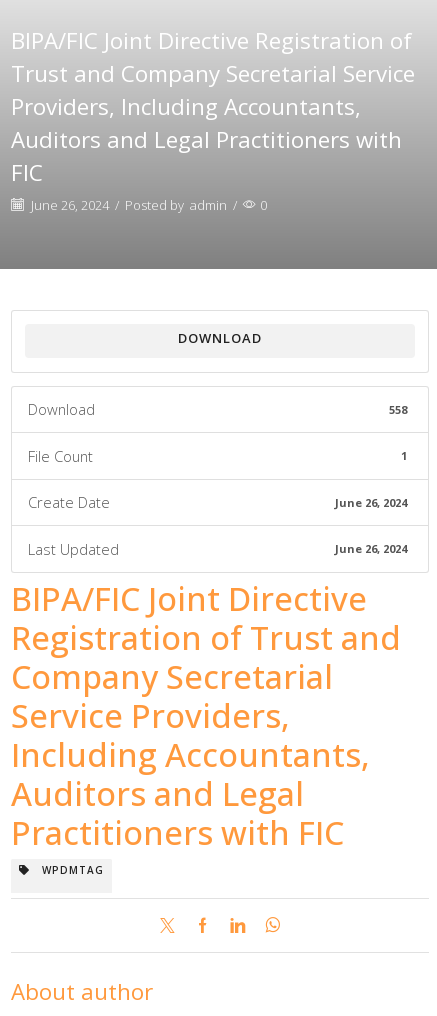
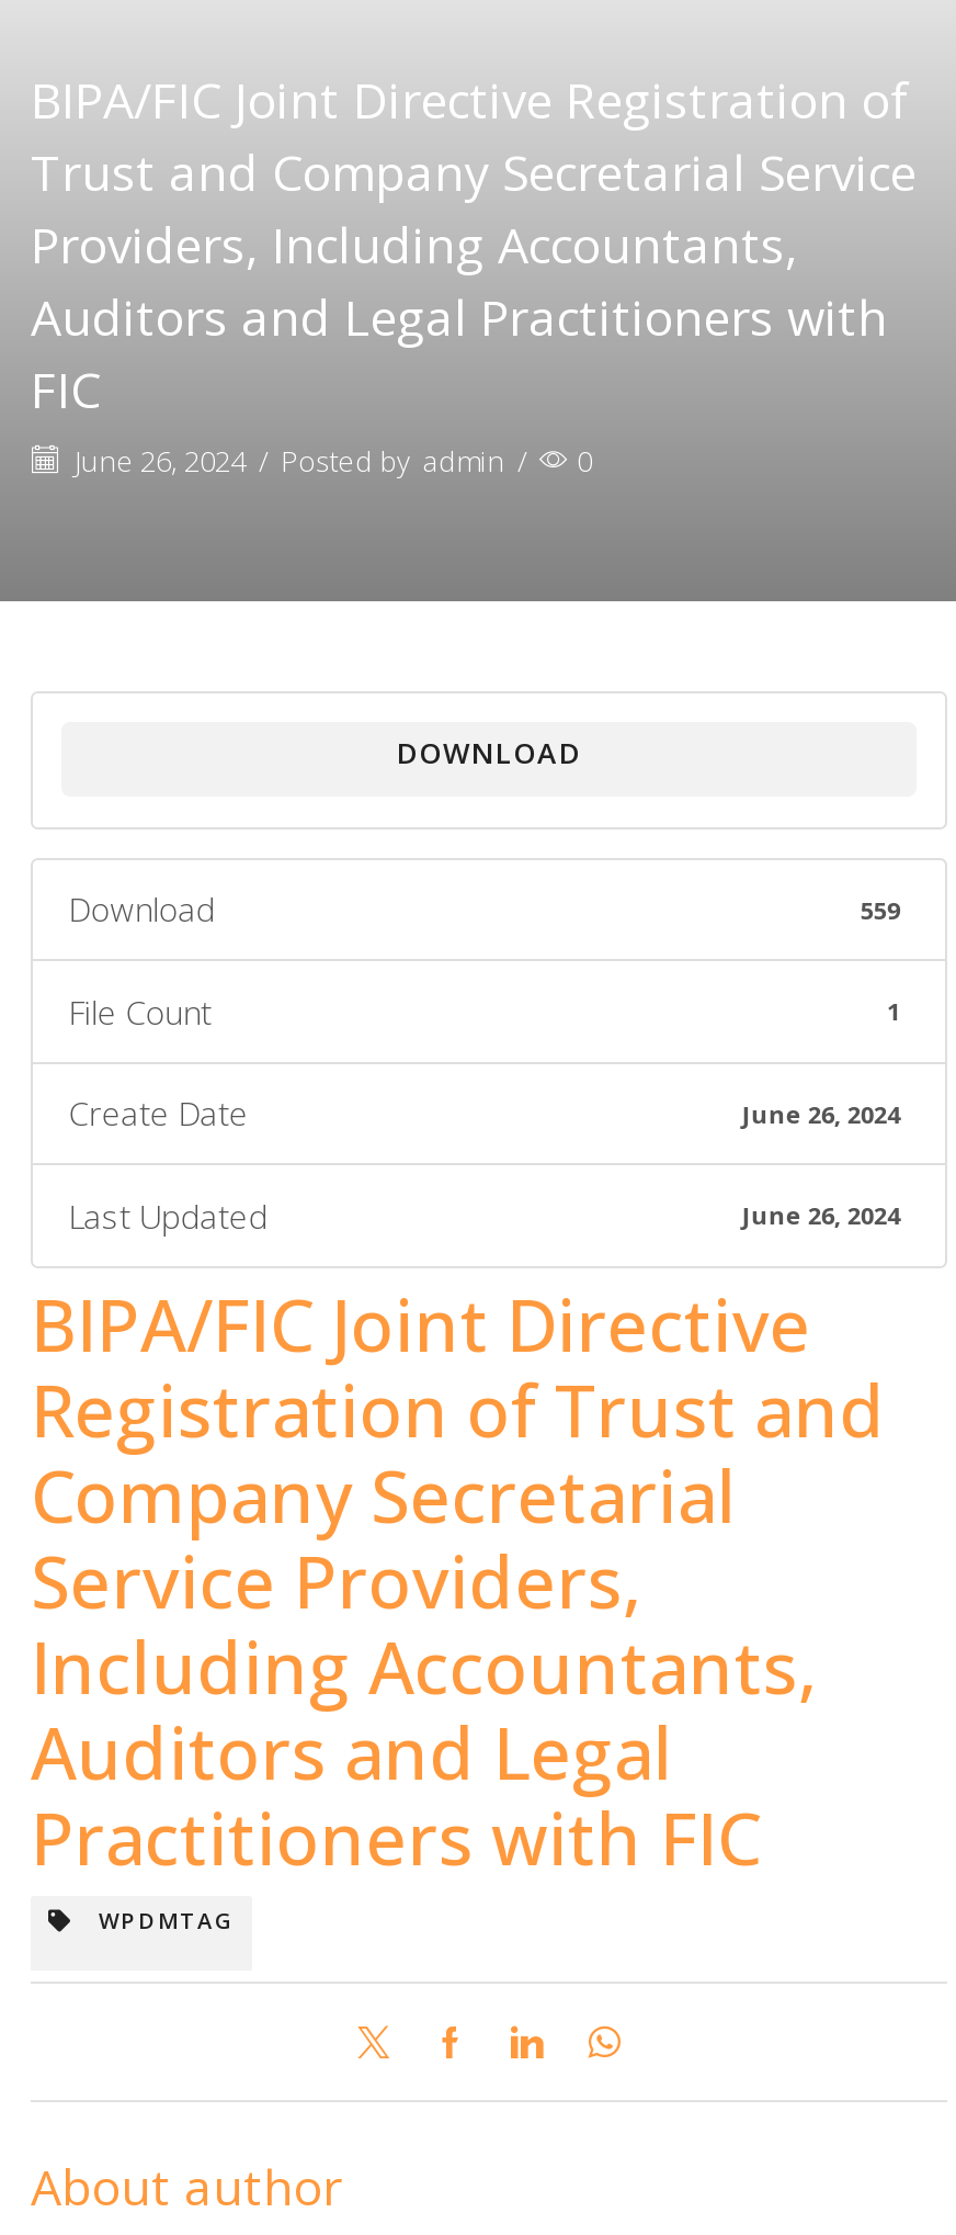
[389,402,407,417] 558 -> [860,893,900,926] 559

